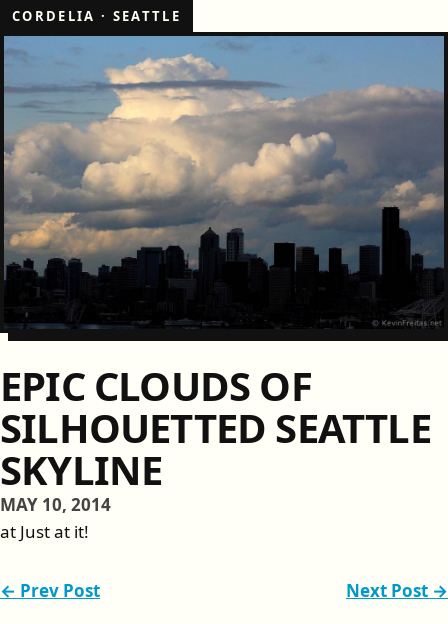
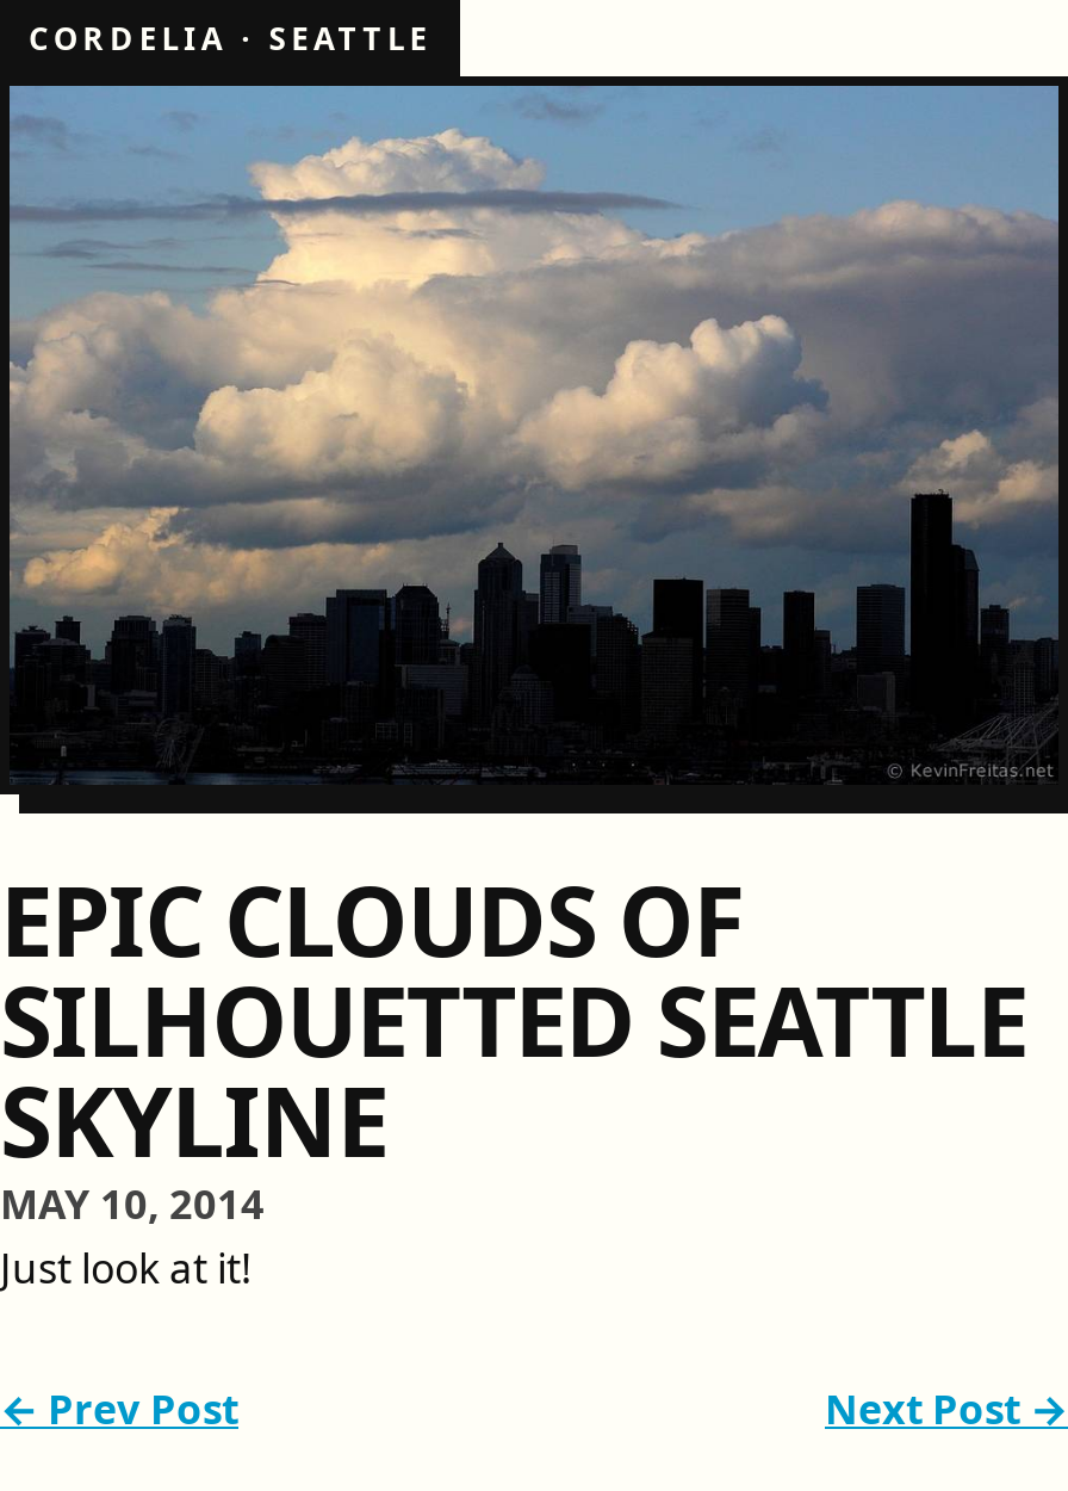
[0,520,89,543] at Just at it! -> [0,1242,253,1297] Just look at it!

